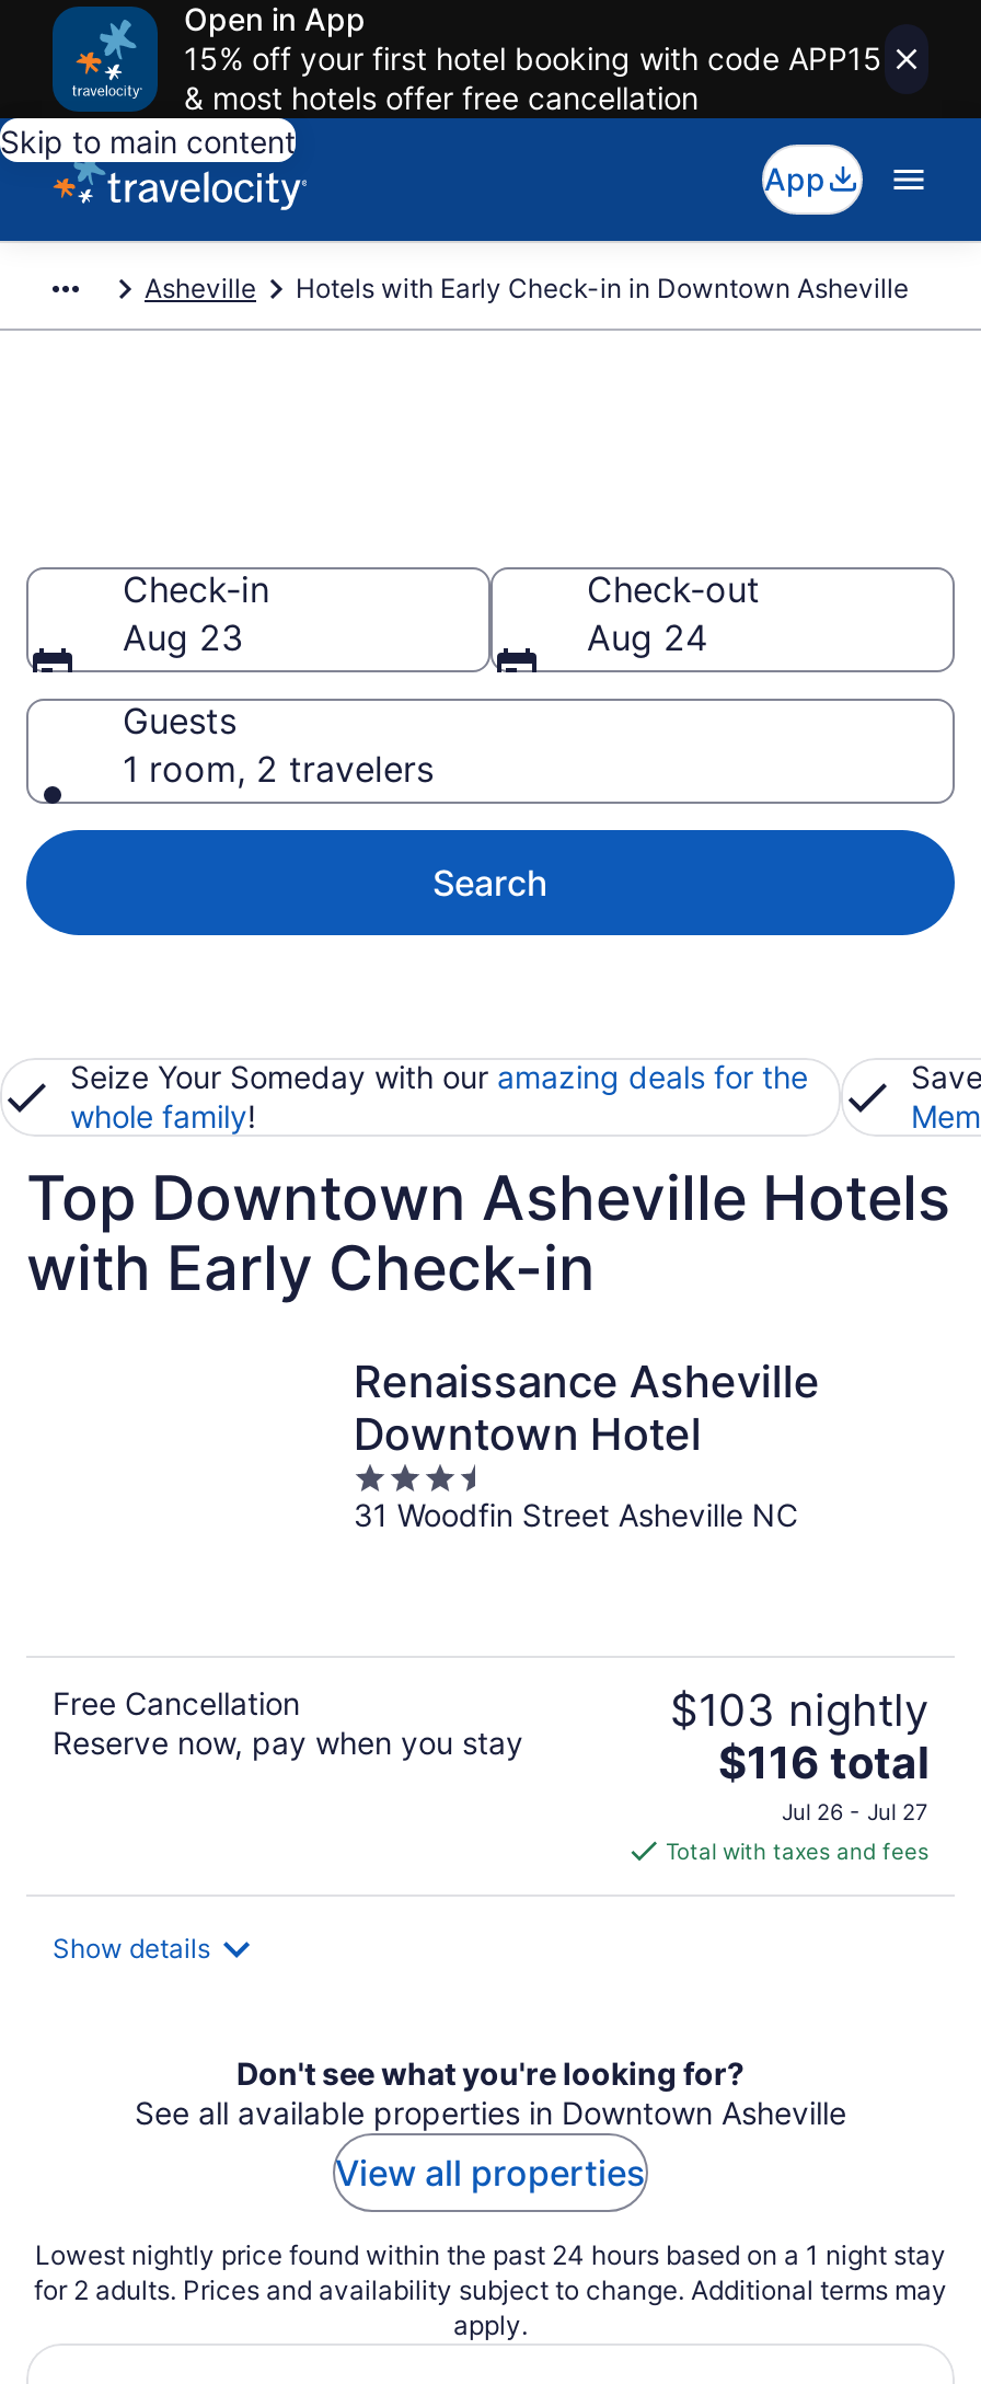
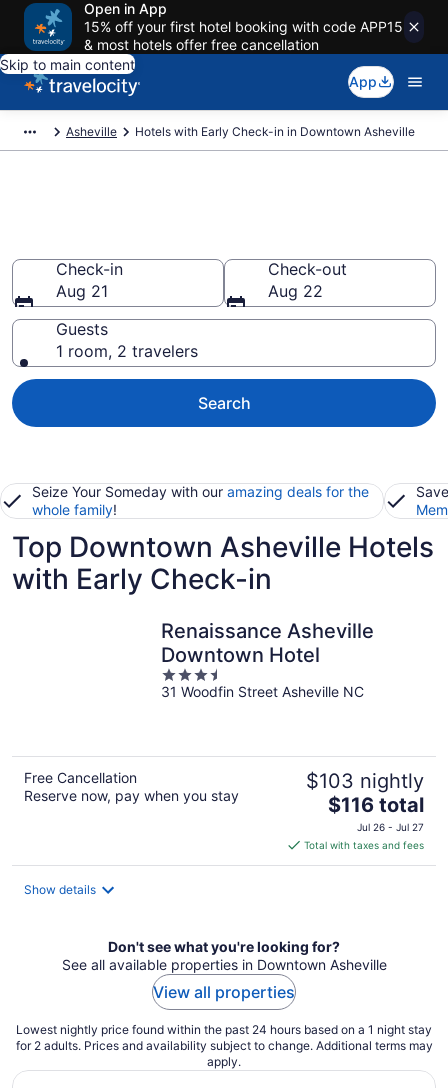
[123,615,243,659] Aug 23 -> [56,281,108,301] Aug 21
[587,615,707,659] Aug 24 -> [268,281,323,301] Aug 22

